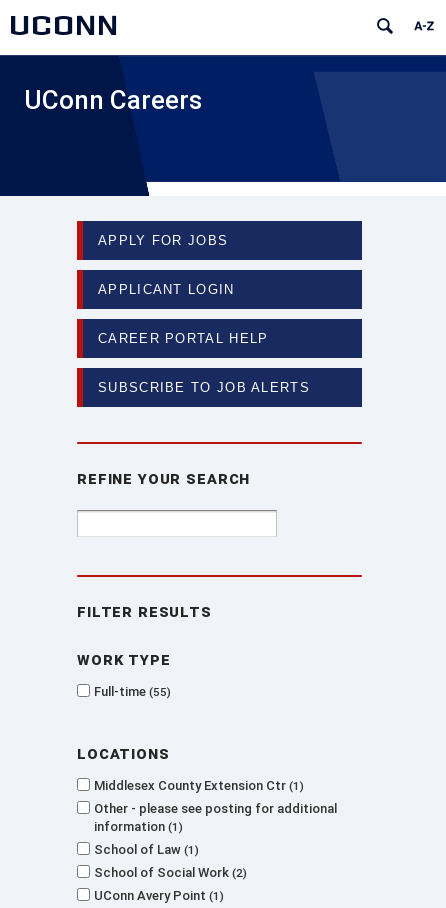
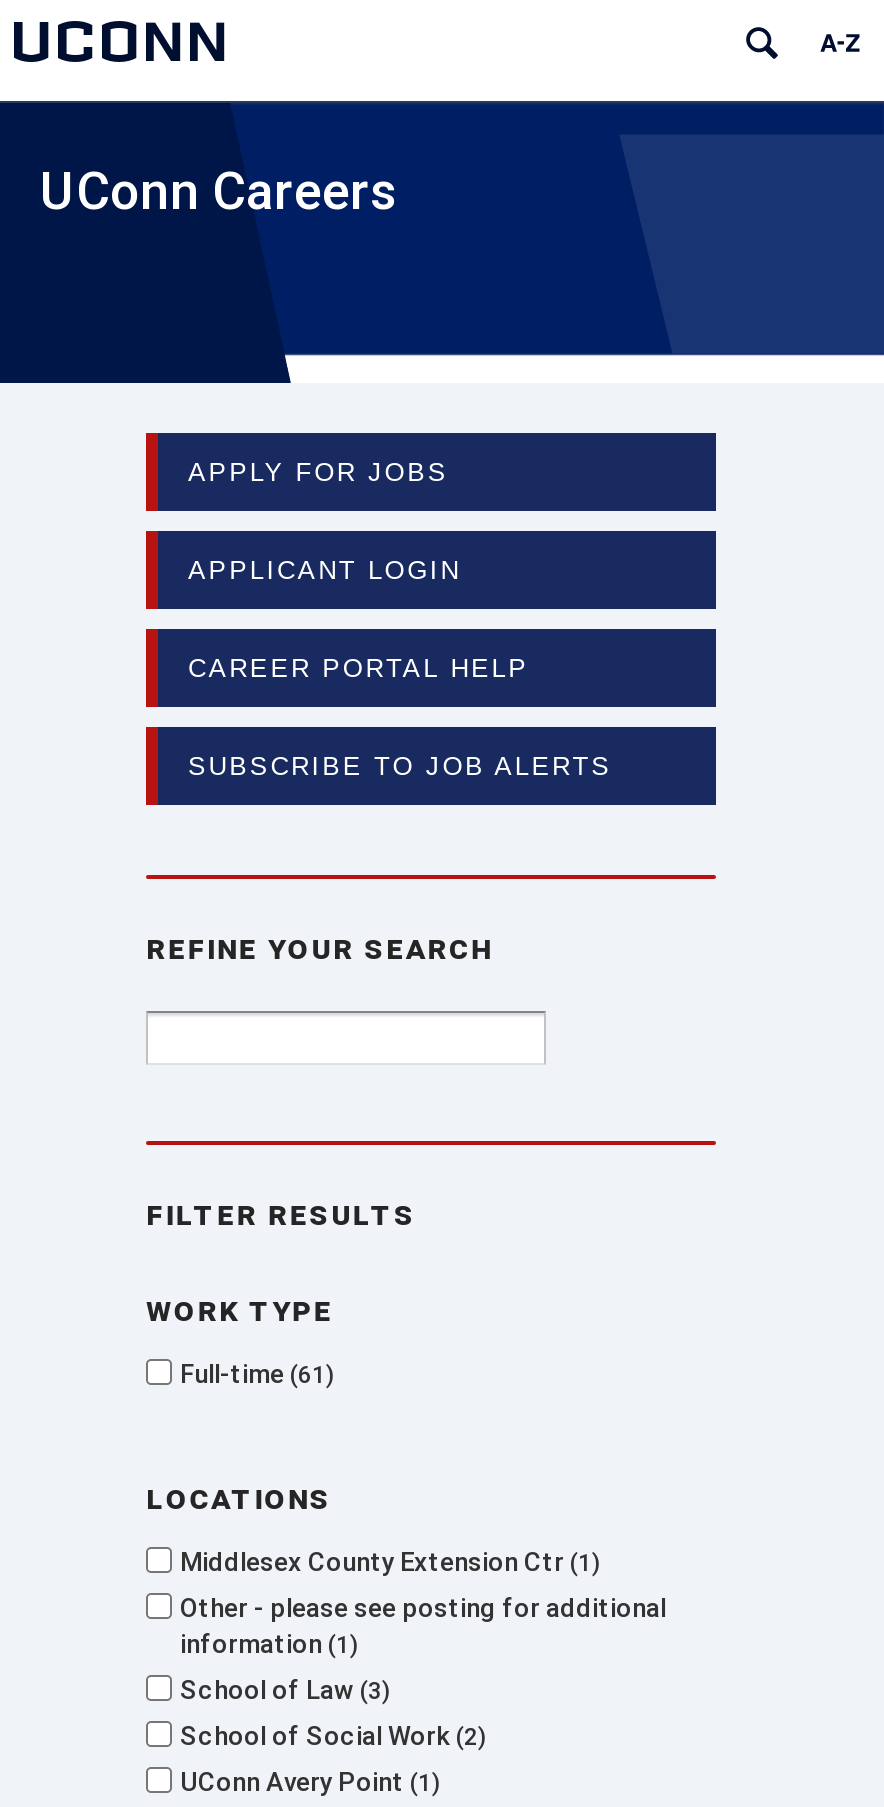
[94,684,167,699] Full-time 55 -> [180,1359,326,1389] Full-time 61
[94,842,195,857] School of Law 1 -> [180,1675,382,1705] School of Law 3

